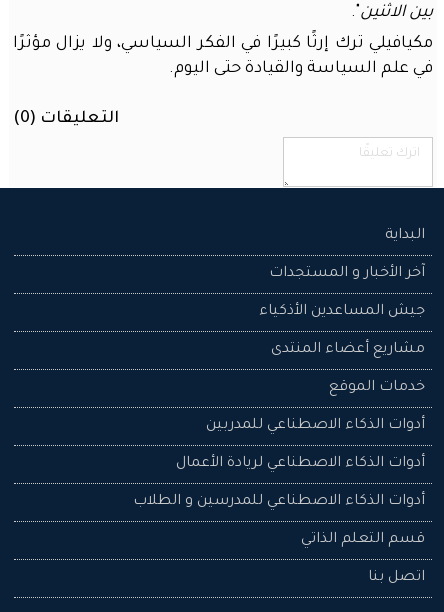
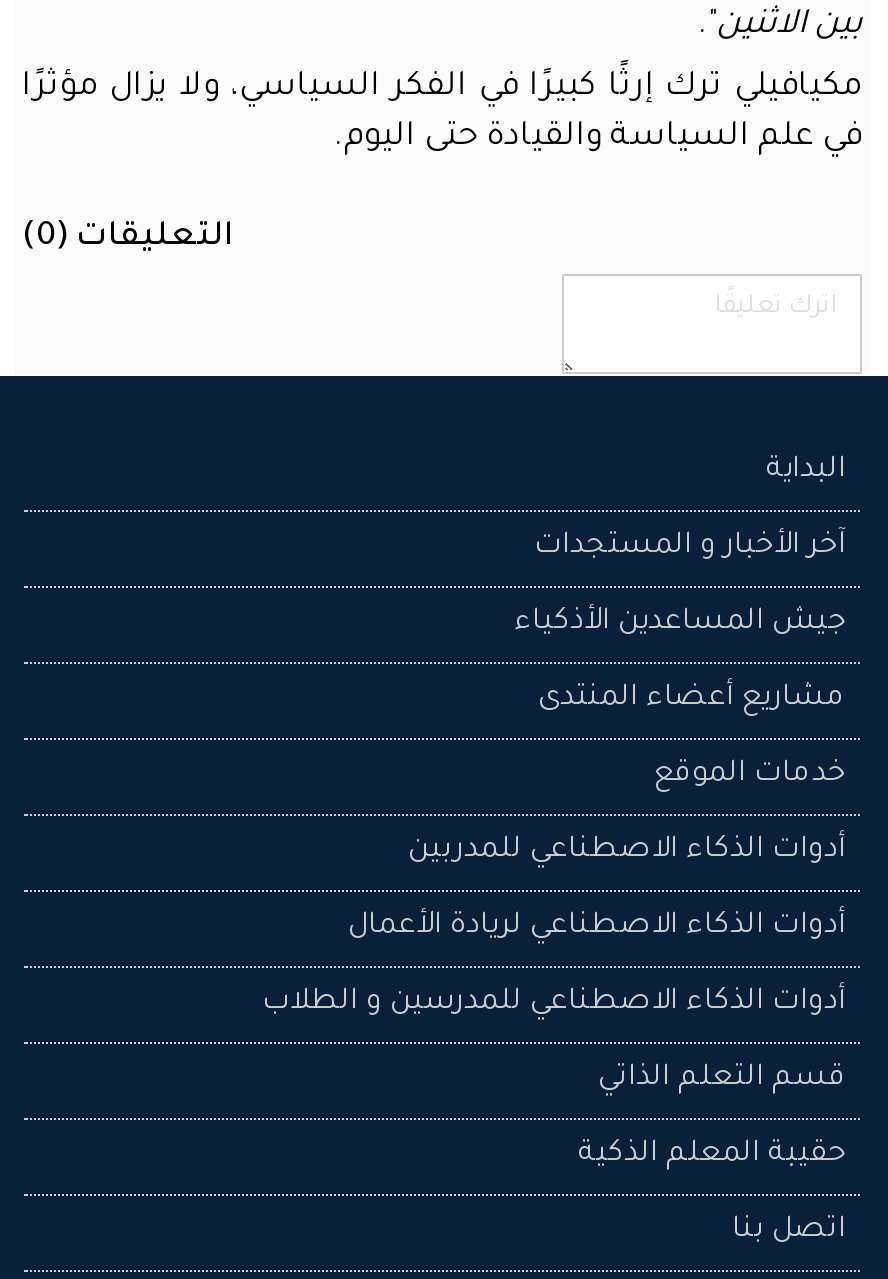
none -> [578,1140,846,1172] حقيبة المعلم الذكية

